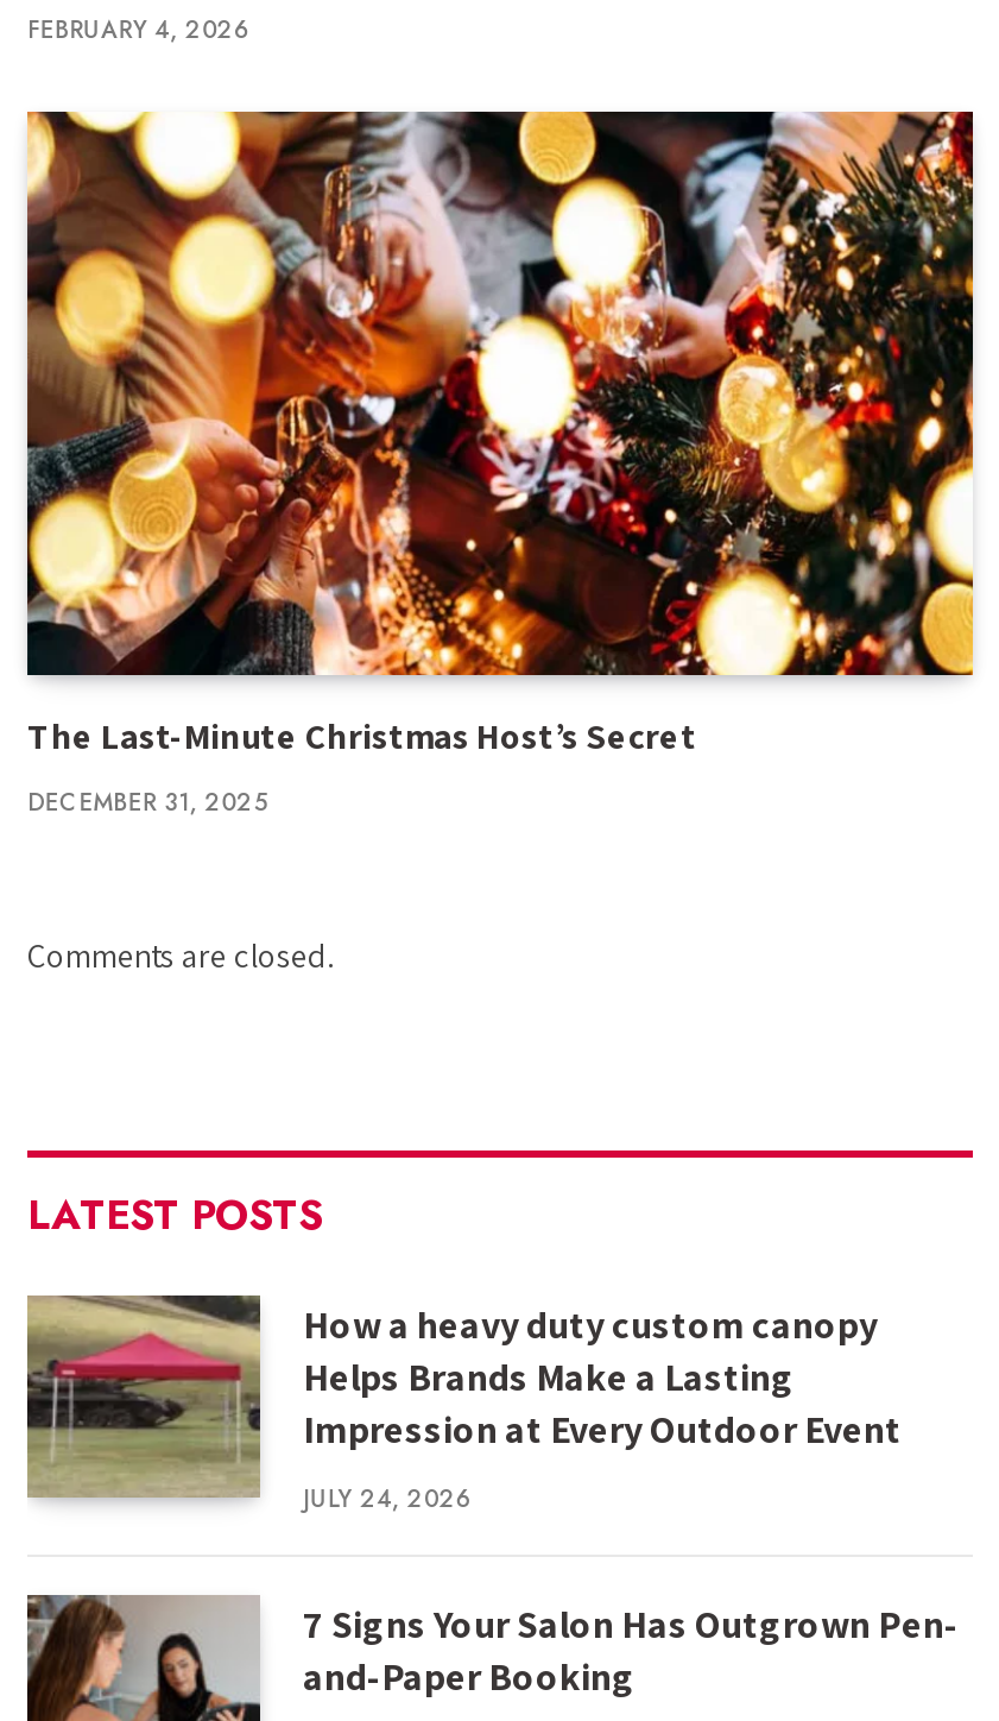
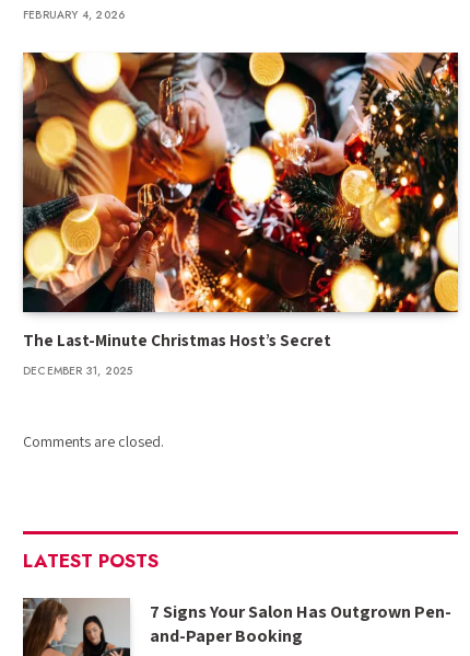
[25,1296,902,1517] [image] | How a heavy duty custom canopy | Helps Brands Make a Lasting | Impression at Every Outdoor Event | JULY 24, 2026 -> none

